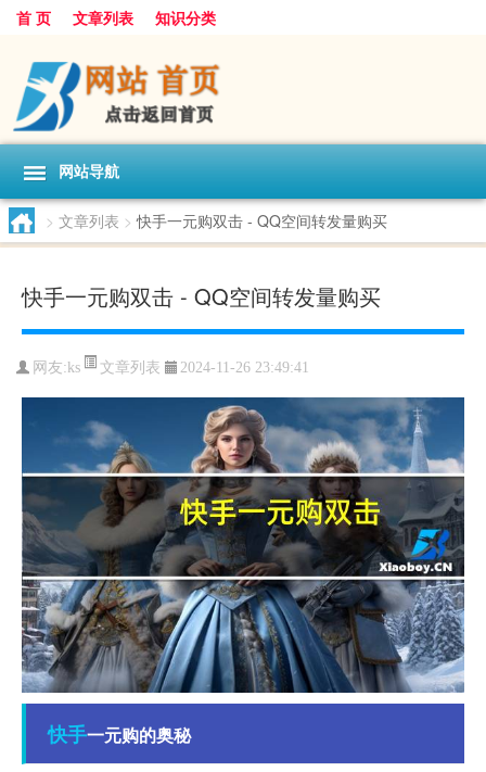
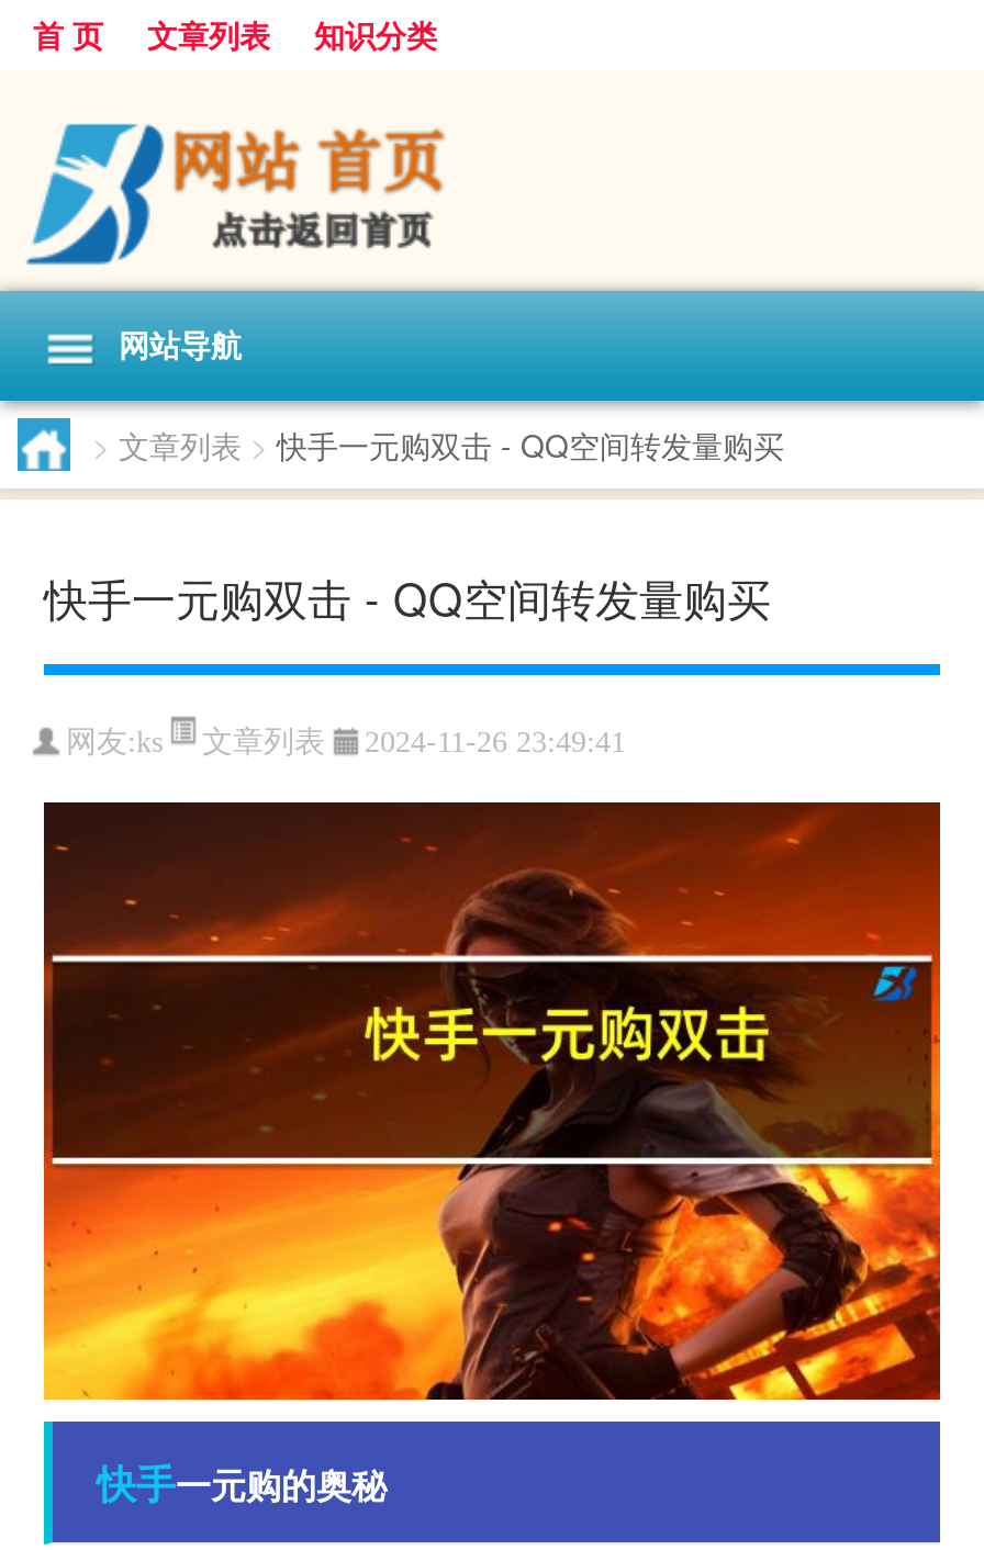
[21,396,465,694] [image] -> [42,800,942,1402] [image]

